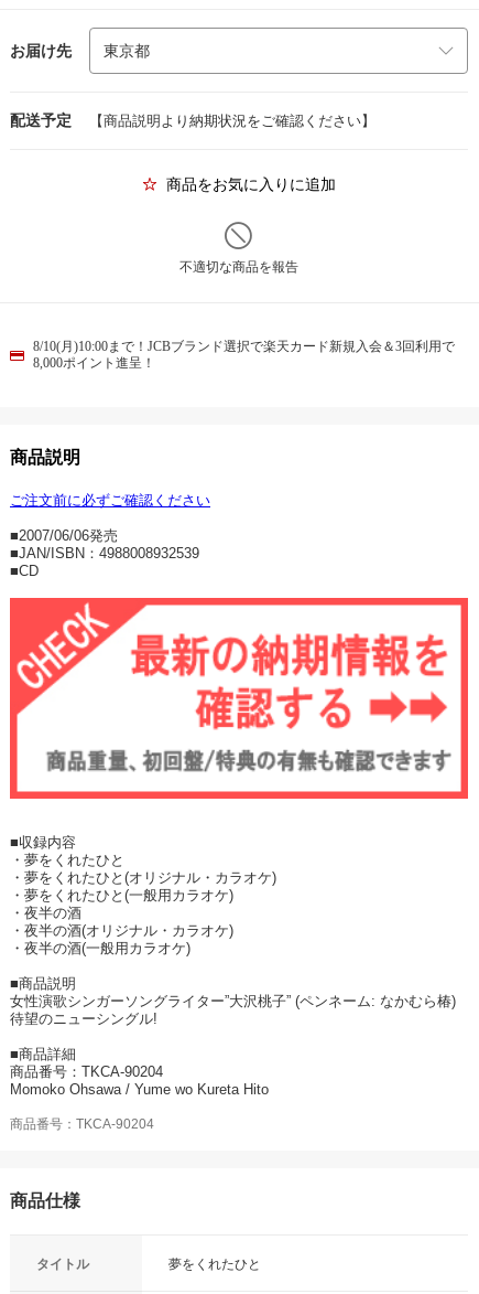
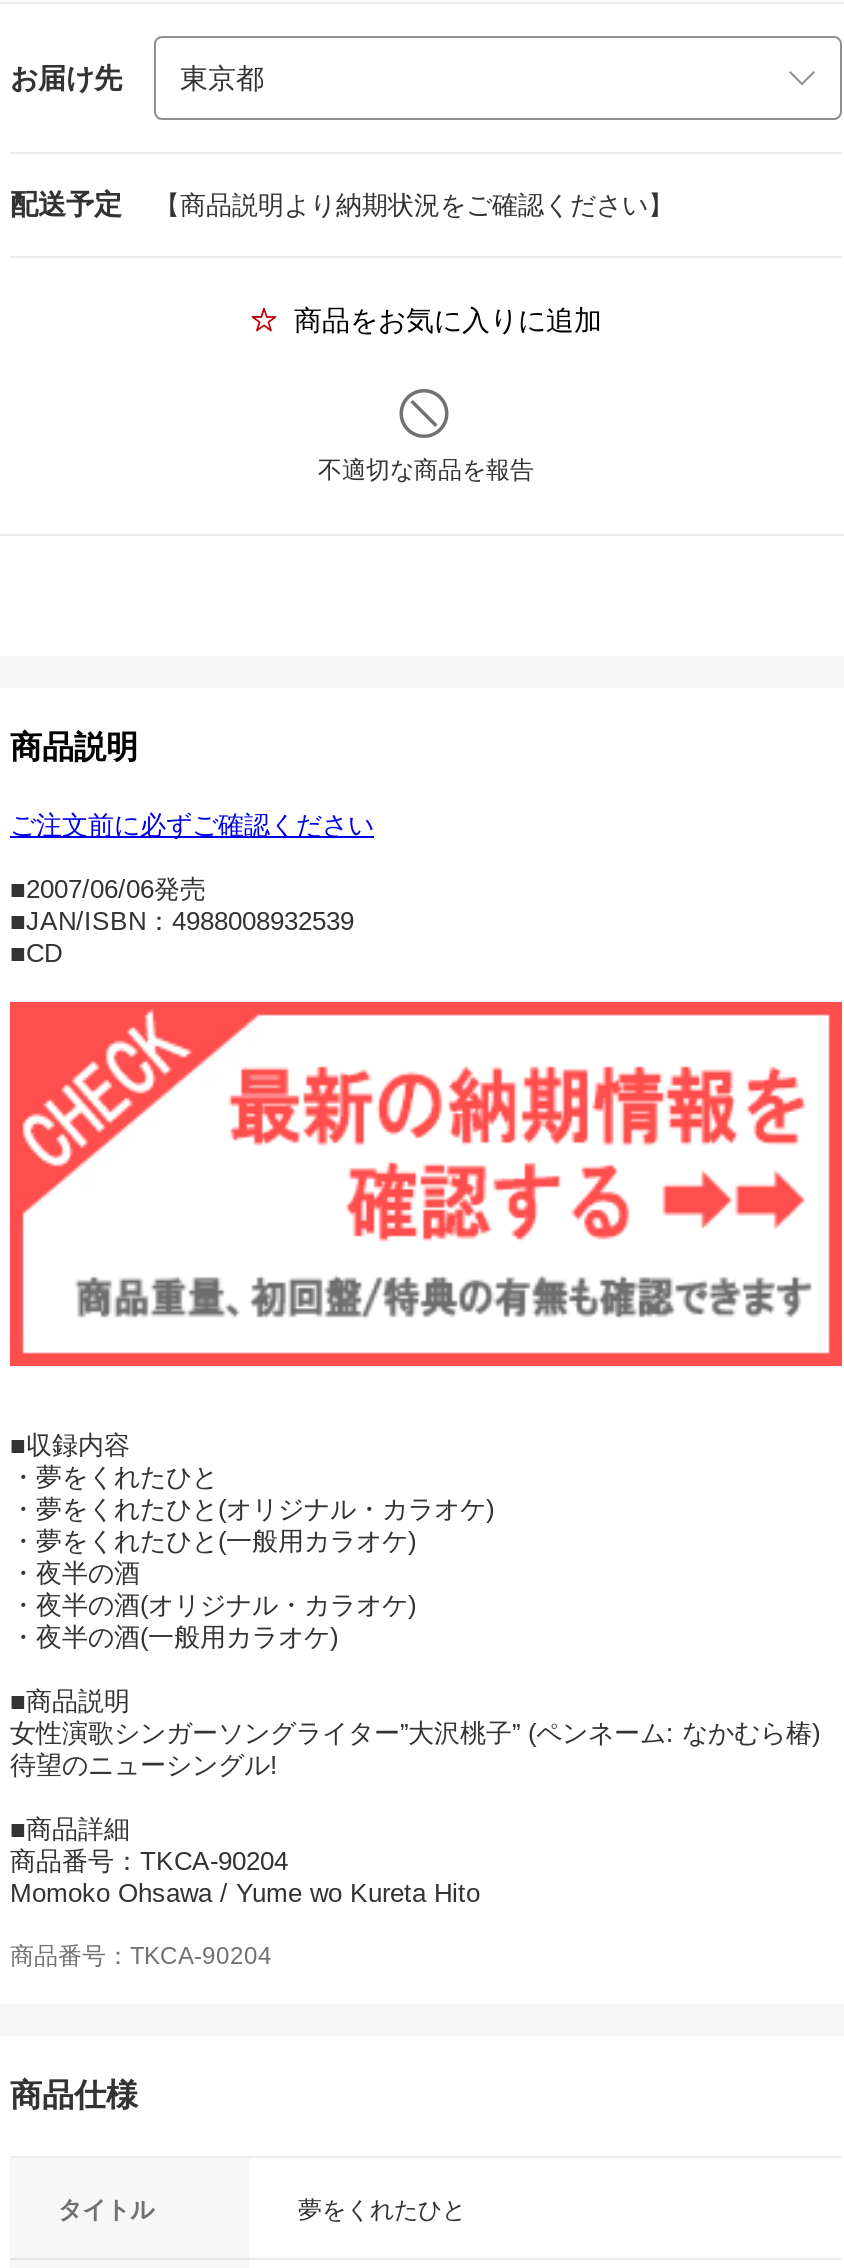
[33,339,455,371] 8/10(月)10:00まで！JCBブランド選択で楽天カード新規入会＆3回利用で | 8,000ポイント進呈！ -> none

